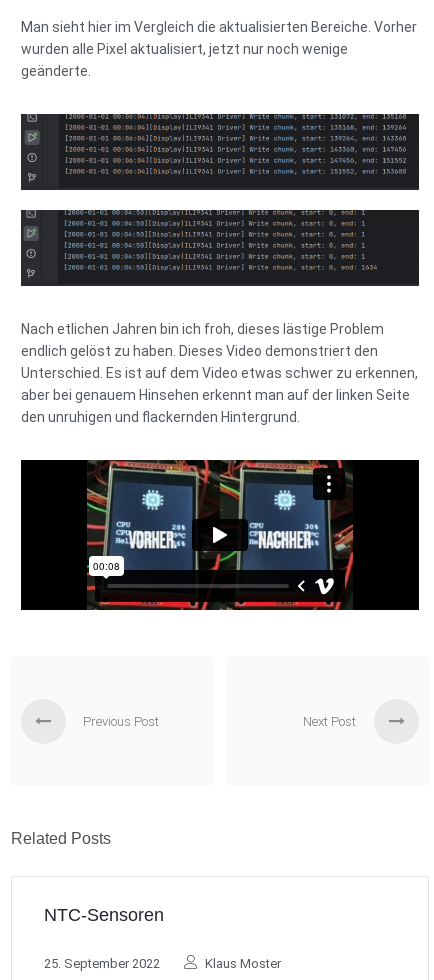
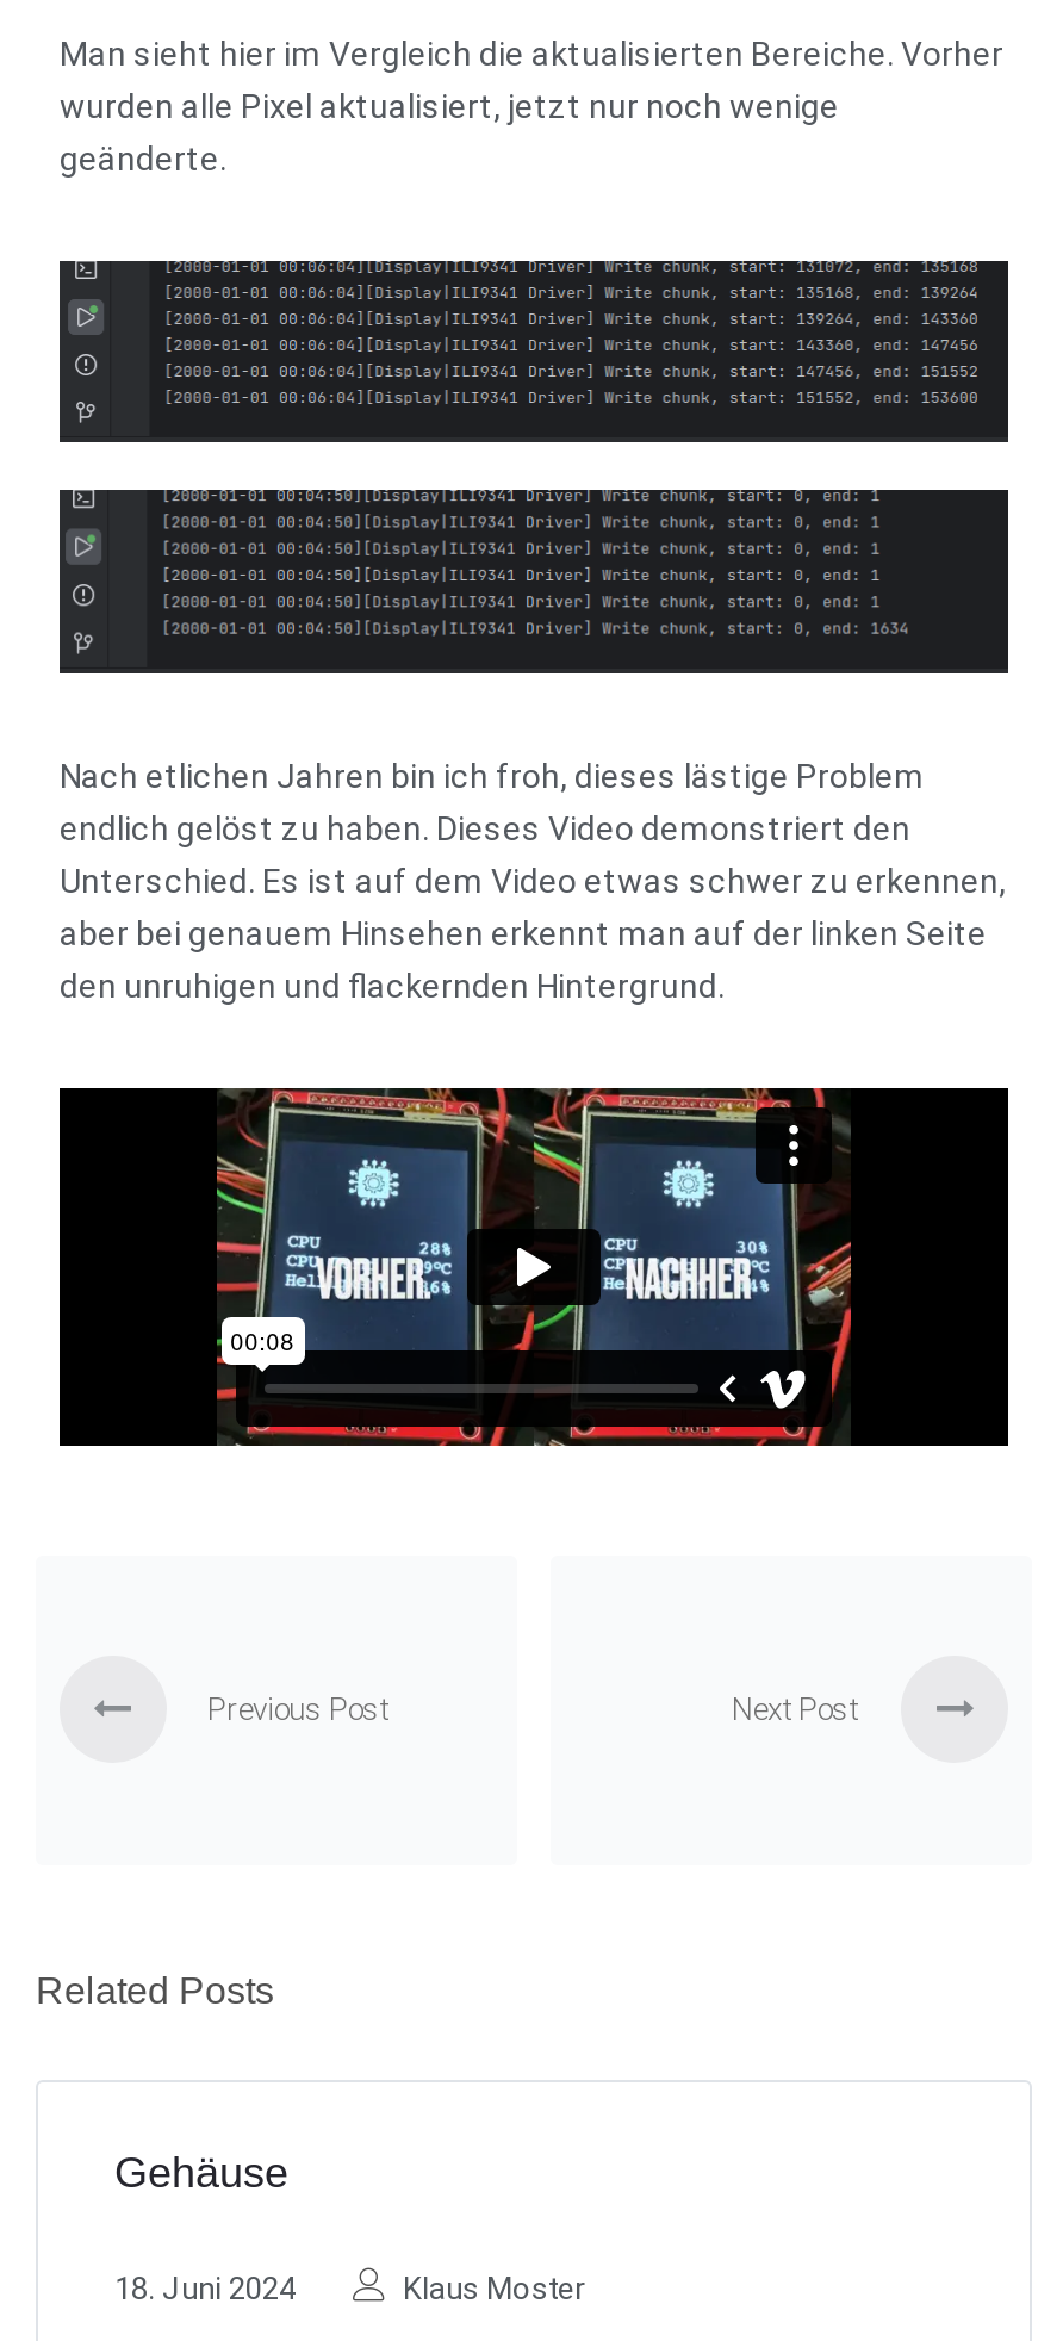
[44,905,164,925] NTC-Sensoren -> [114,2148,288,2196] Gehäuse
[44,956,160,971] 25. September 2022 -> [114,2270,296,2306] 18. Juni 2024

